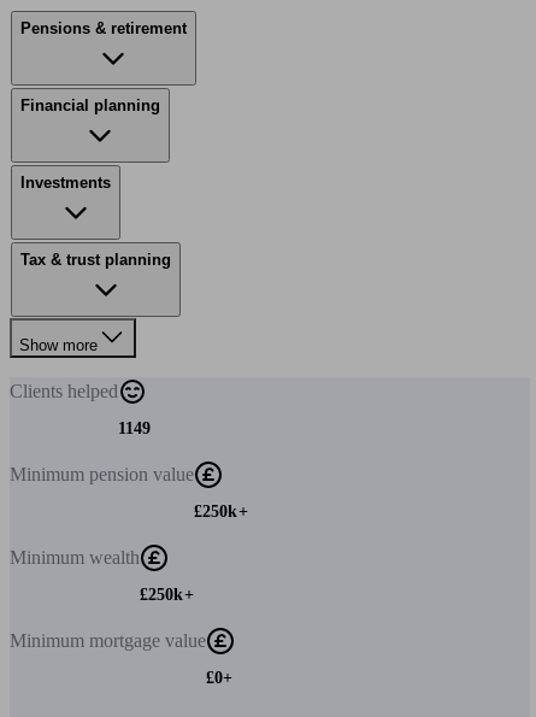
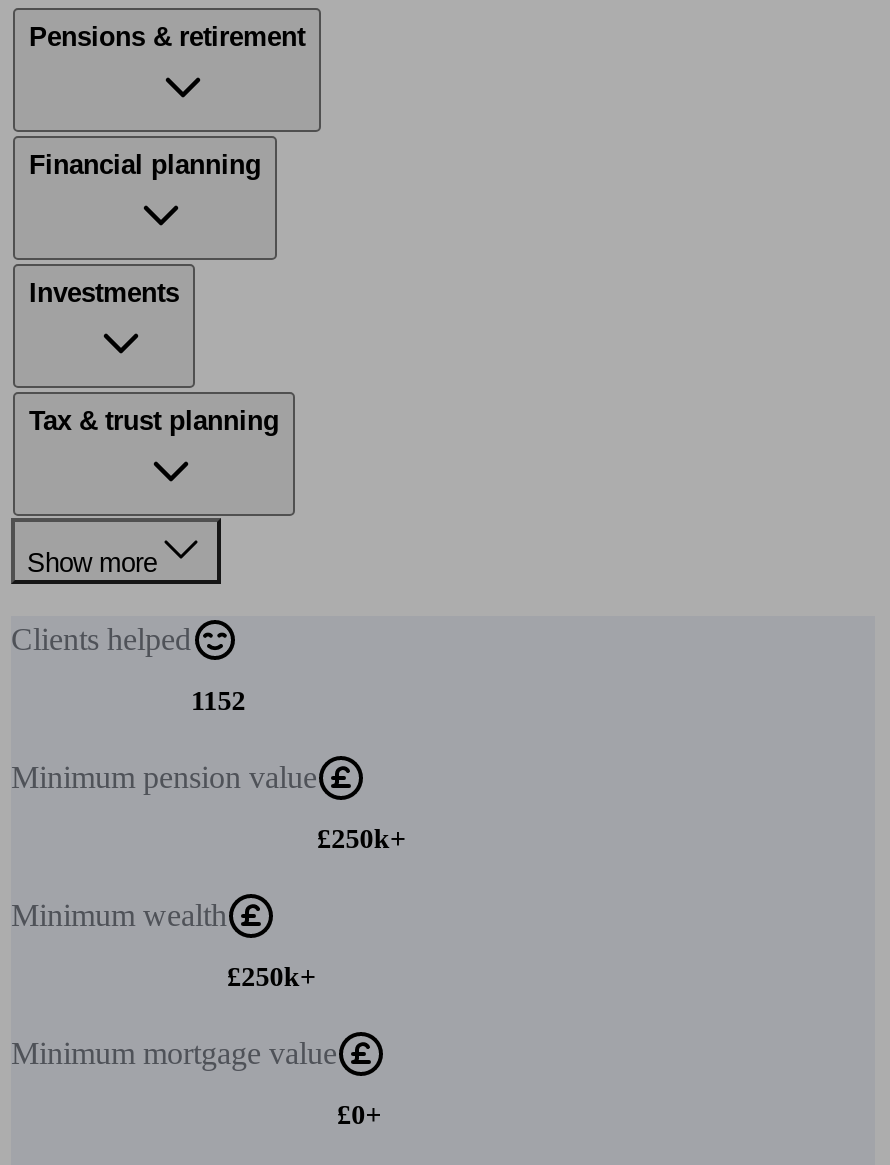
[118,419,151,437] 1149 -> [191,686,246,716] 1152

